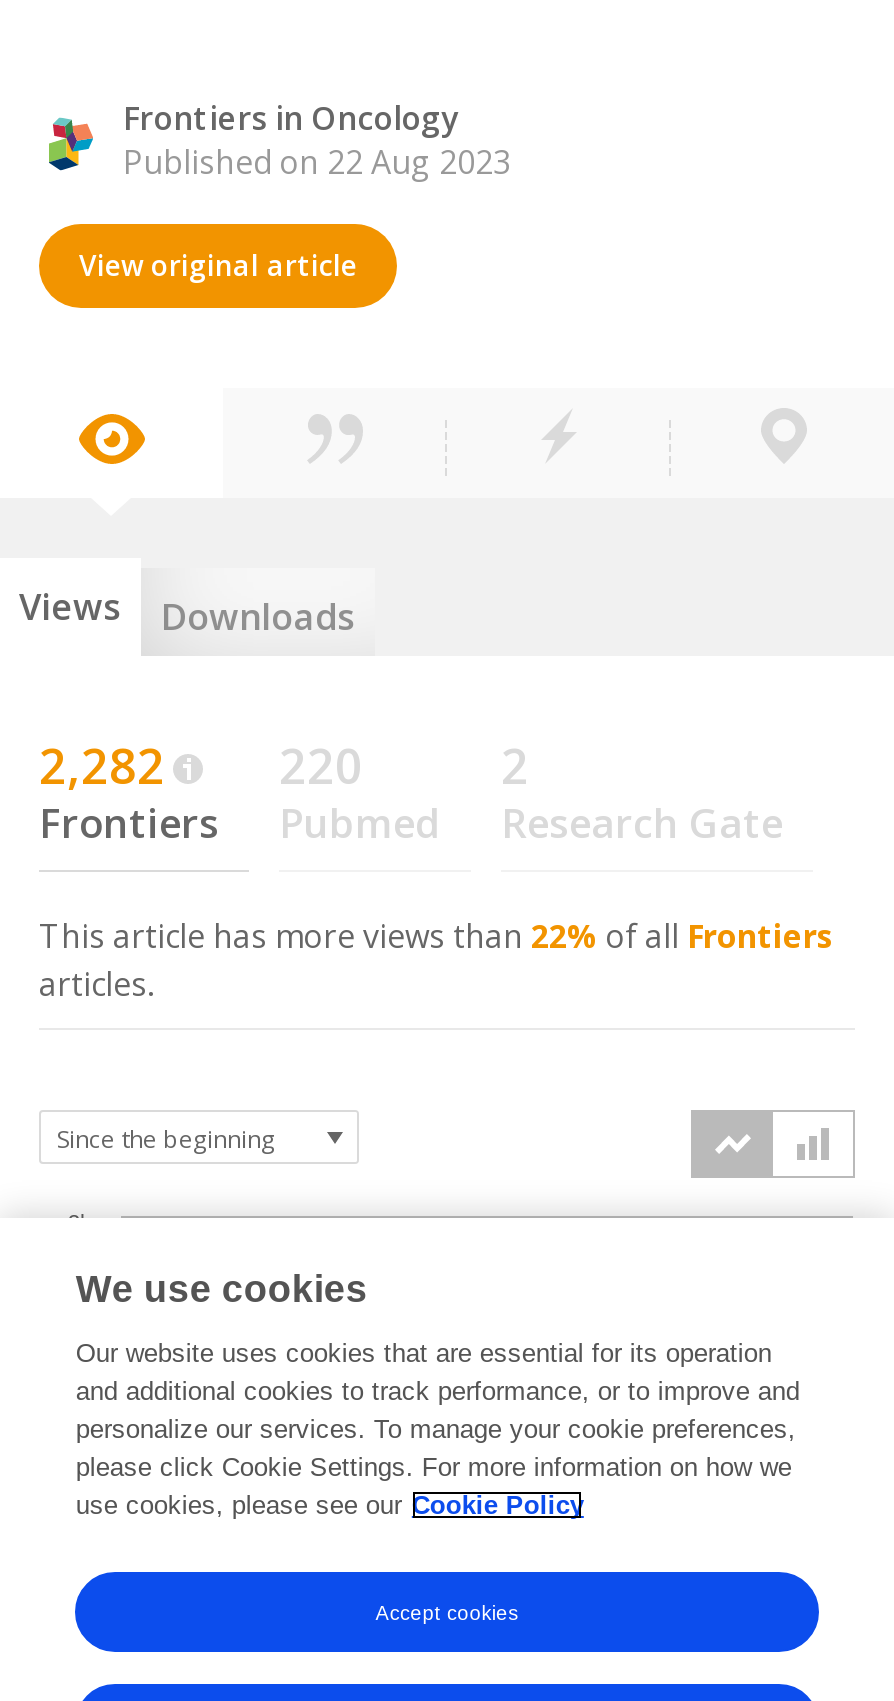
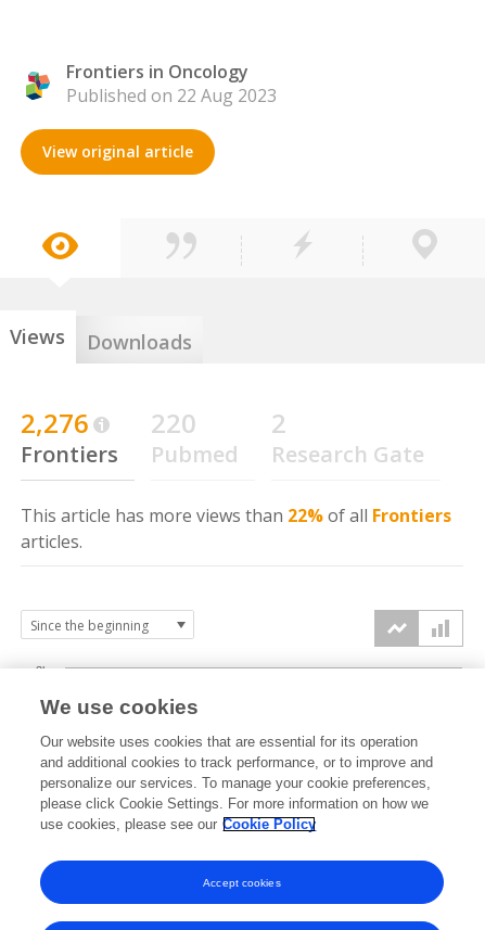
[39,732,165,798] 2,282 -> [21,405,89,441] 2,276

